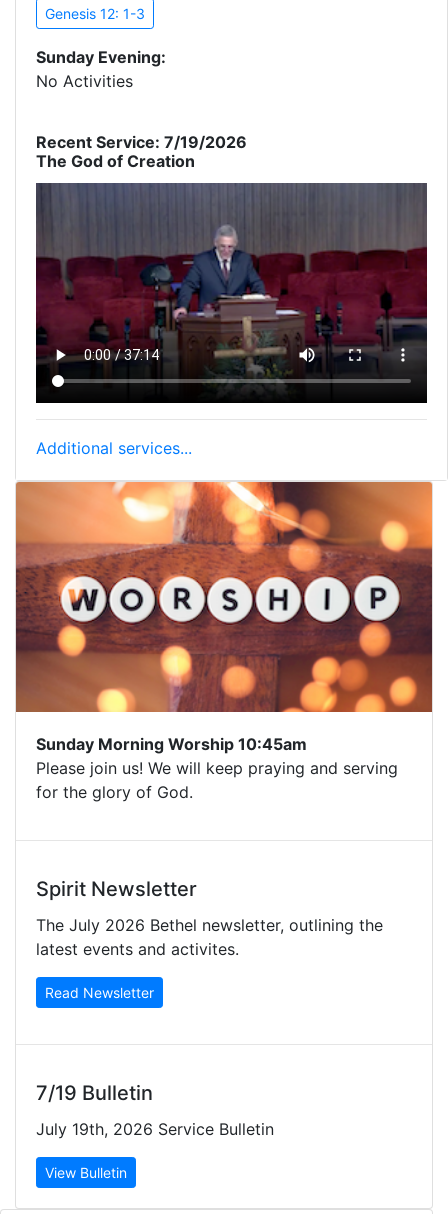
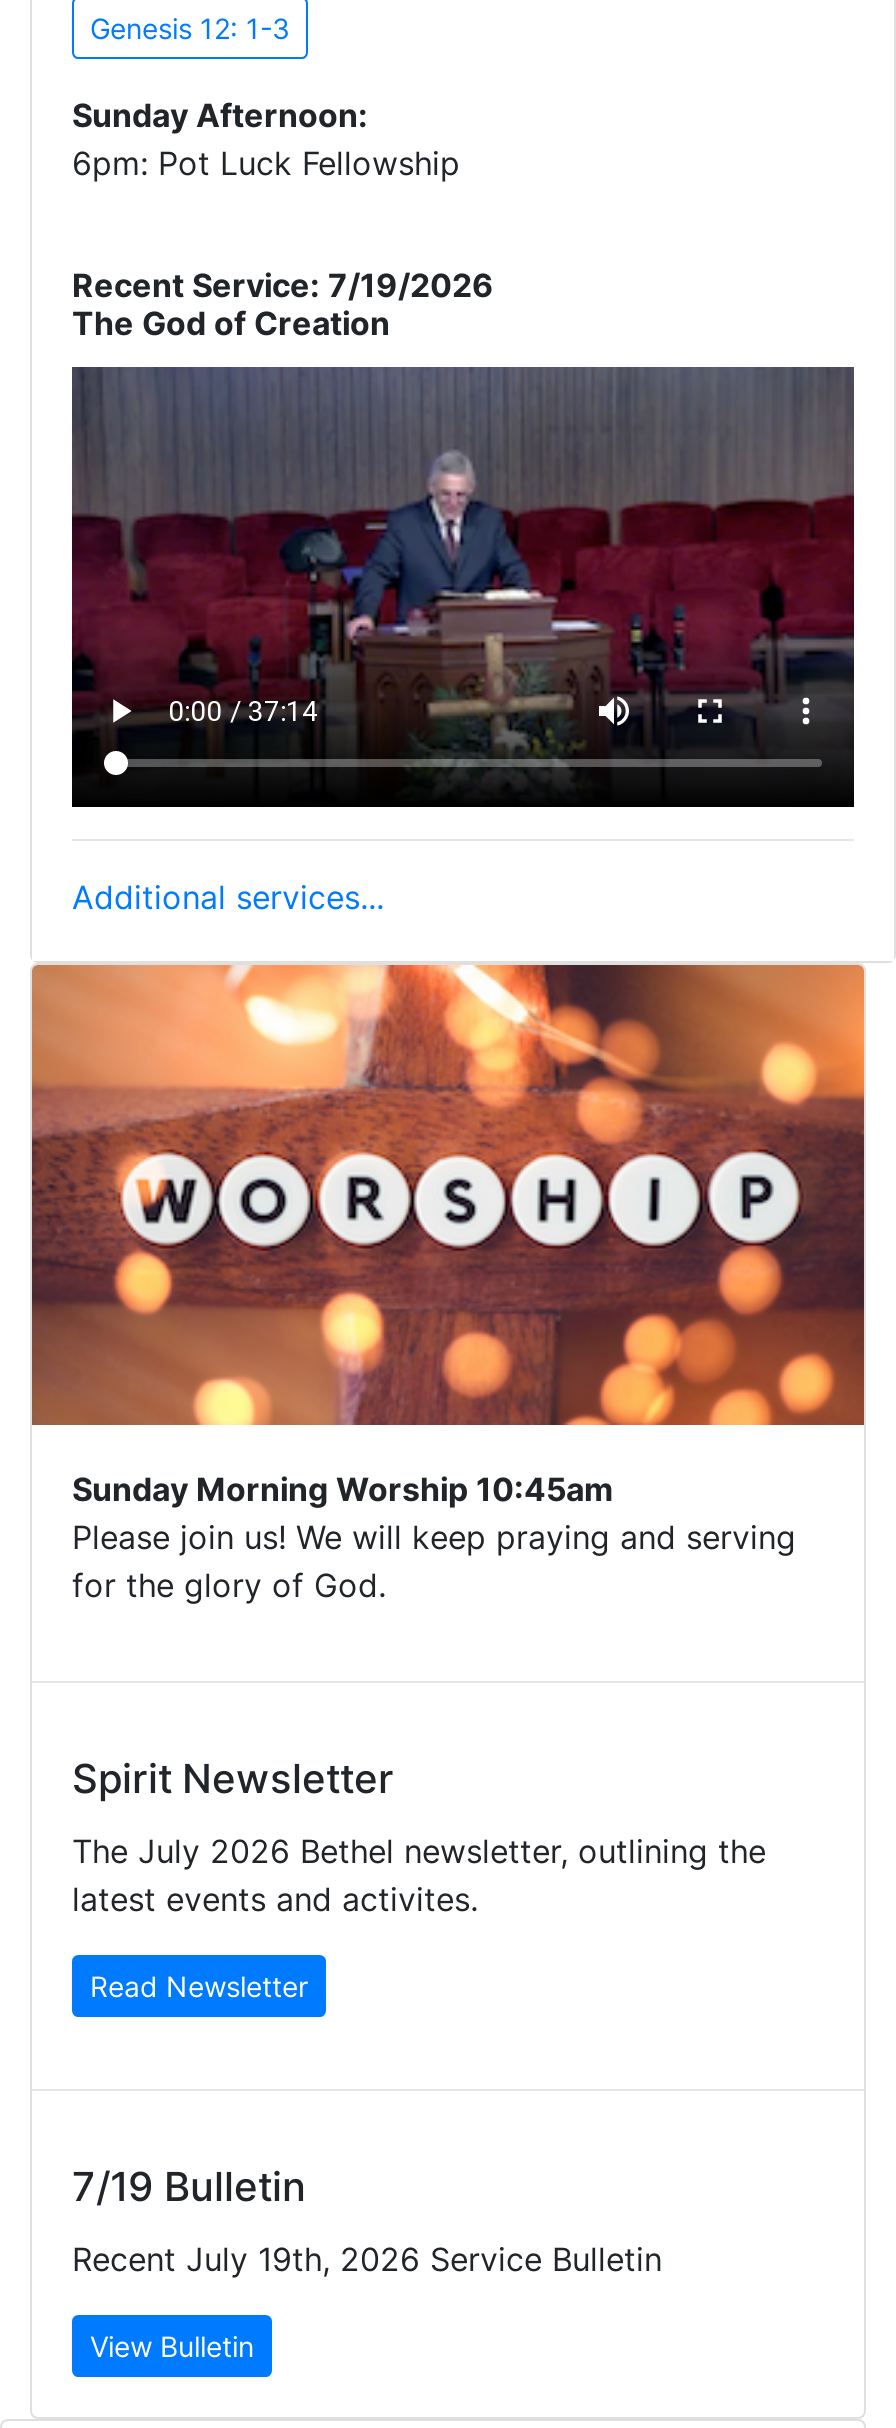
[36,47,166,91] Sunday Evening: | No Activities -> [72,95,460,183] Sunday Afternoon: | 6pm: Pot Luck Fellowship
[36,1119,274,1139] July 19th, 2026 Service Bulletin -> [72,2239,662,2279] Recent July 19th, 2026 Service Bulletin

